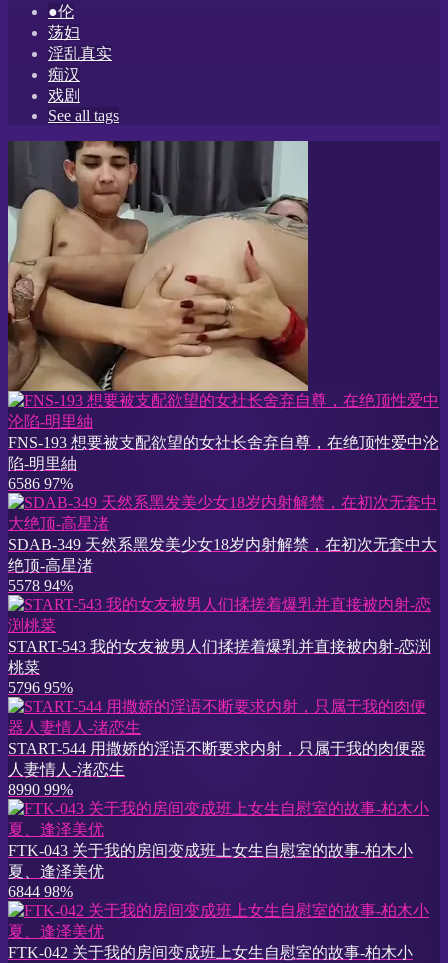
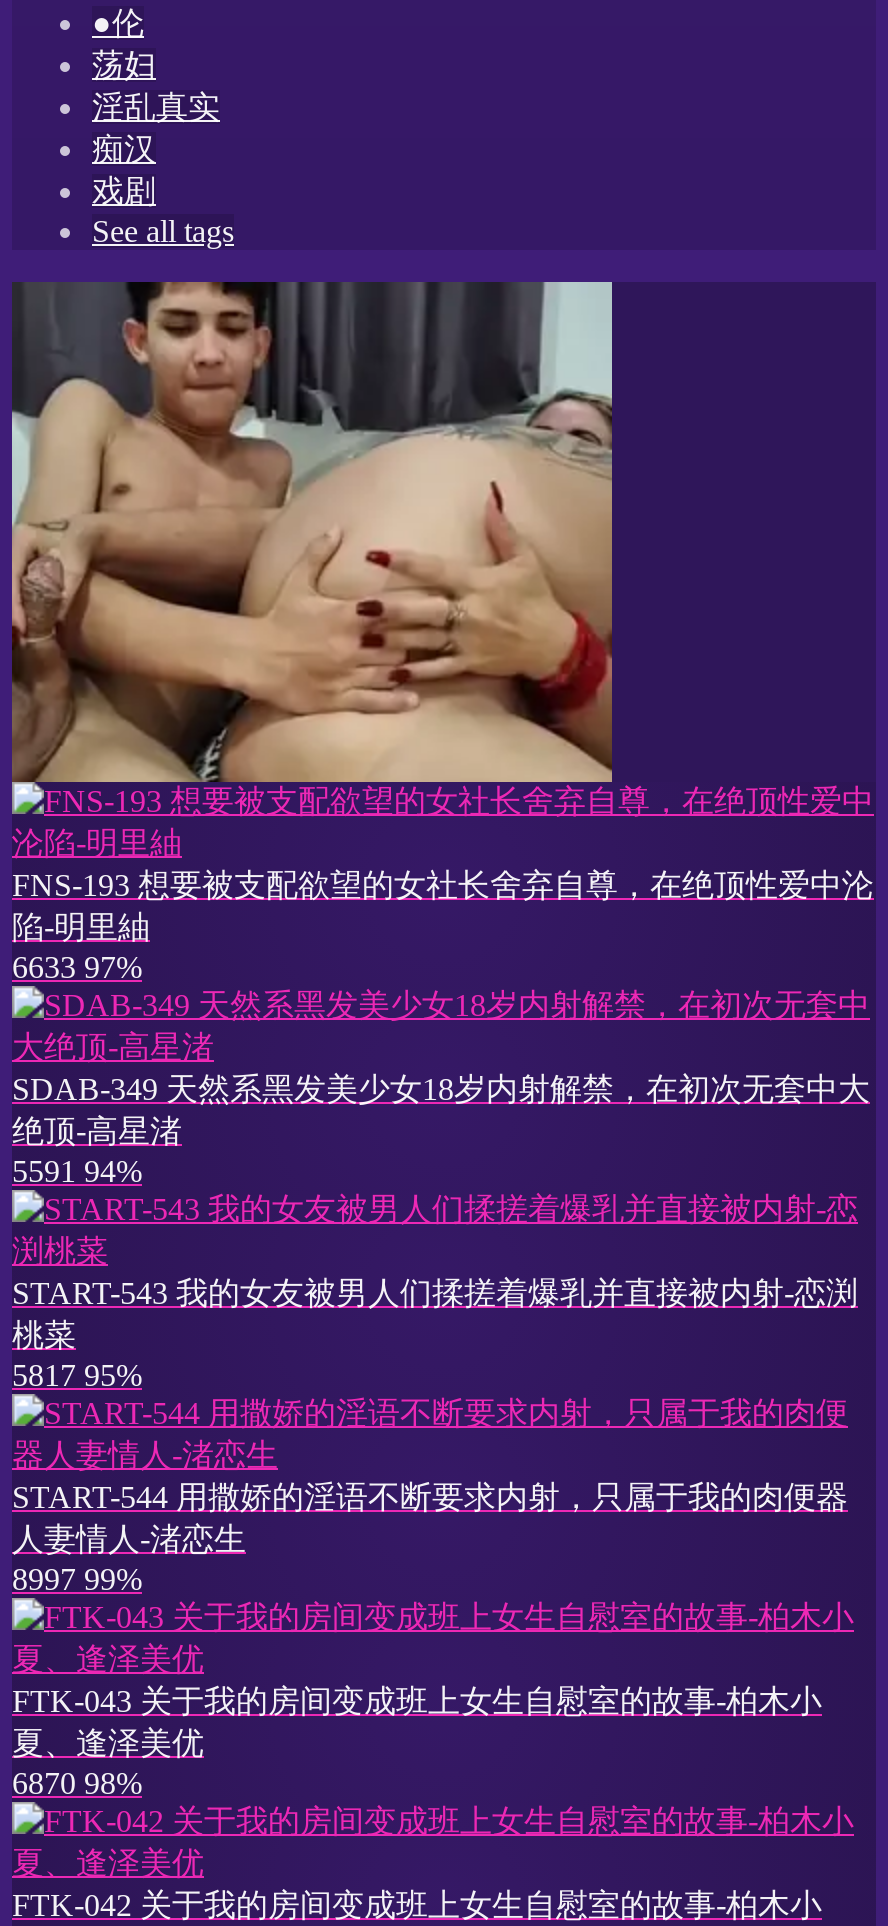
[8,475,73,492] 6586 97% -> [12,949,142,983] 6633 97%
[8,577,73,594] 5578 94% -> [12,1153,142,1187] 5591 94%
[8,679,73,696] 5796 95% -> [12,1357,142,1391] 5817 95%
[8,781,73,798] 8990 99% -> [12,1561,142,1595] 8997 99%
[8,883,73,900] 6844 98% -> [12,1765,142,1799] 6870 98%

